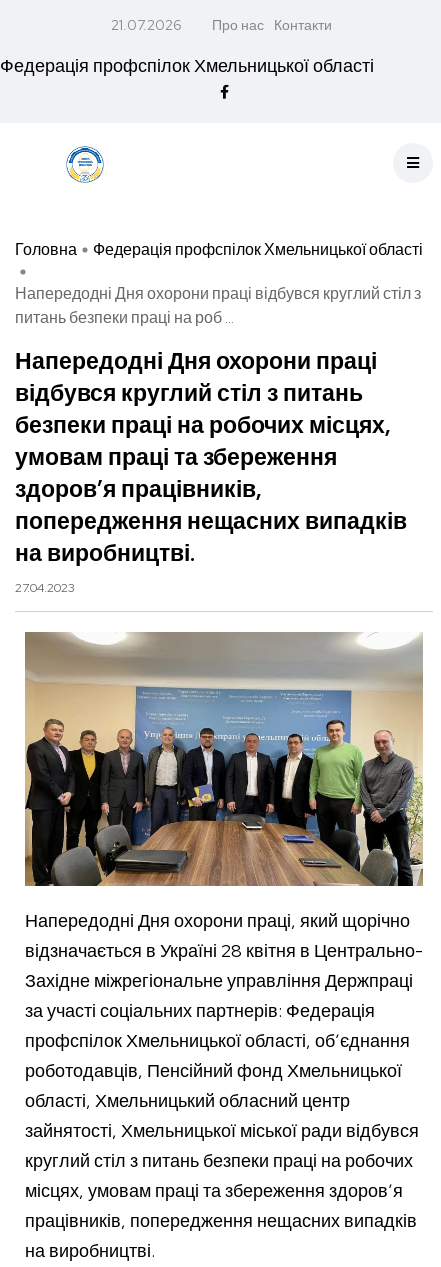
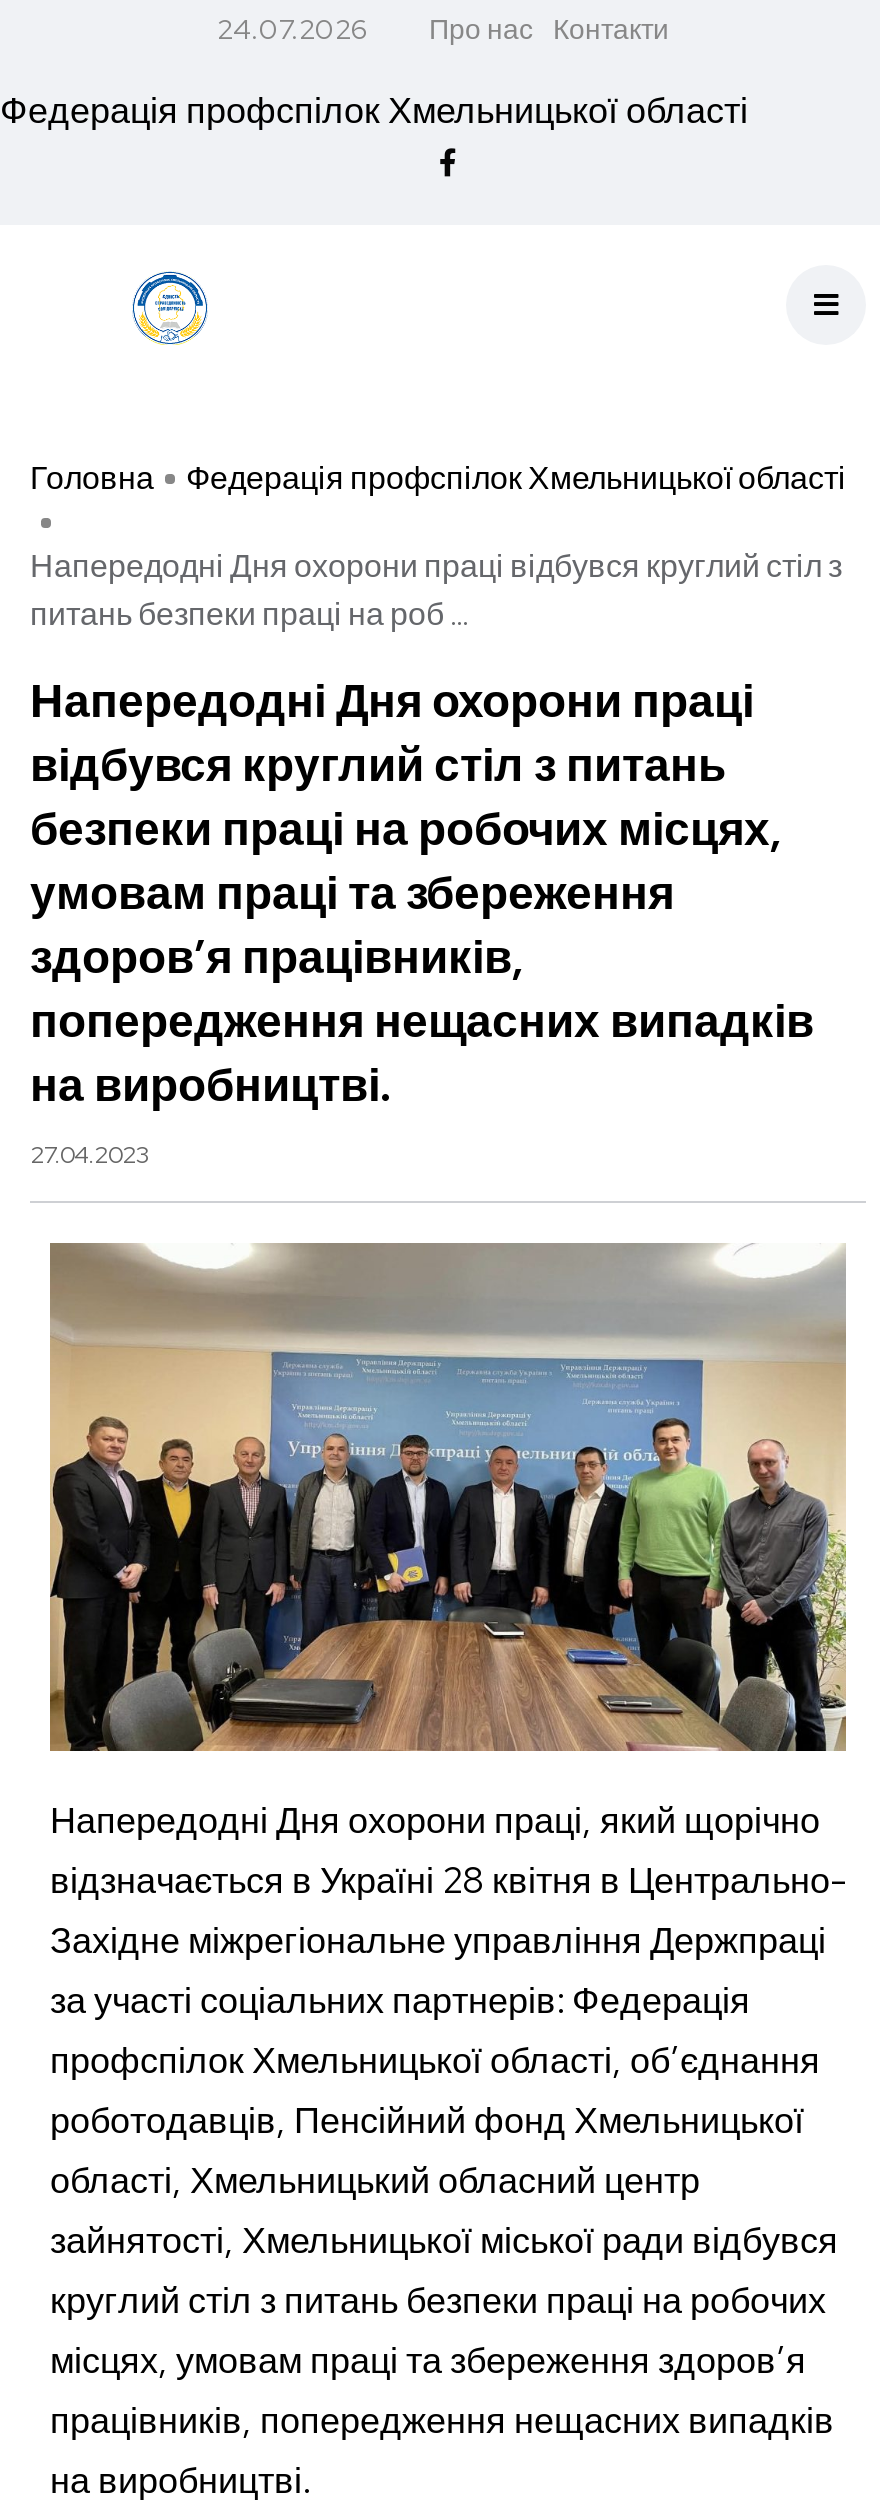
[111,16,332,34] 21.07.2026 Про нас Контакти -> [217,11,669,47] 24.07.2026 Про нас Контакти

